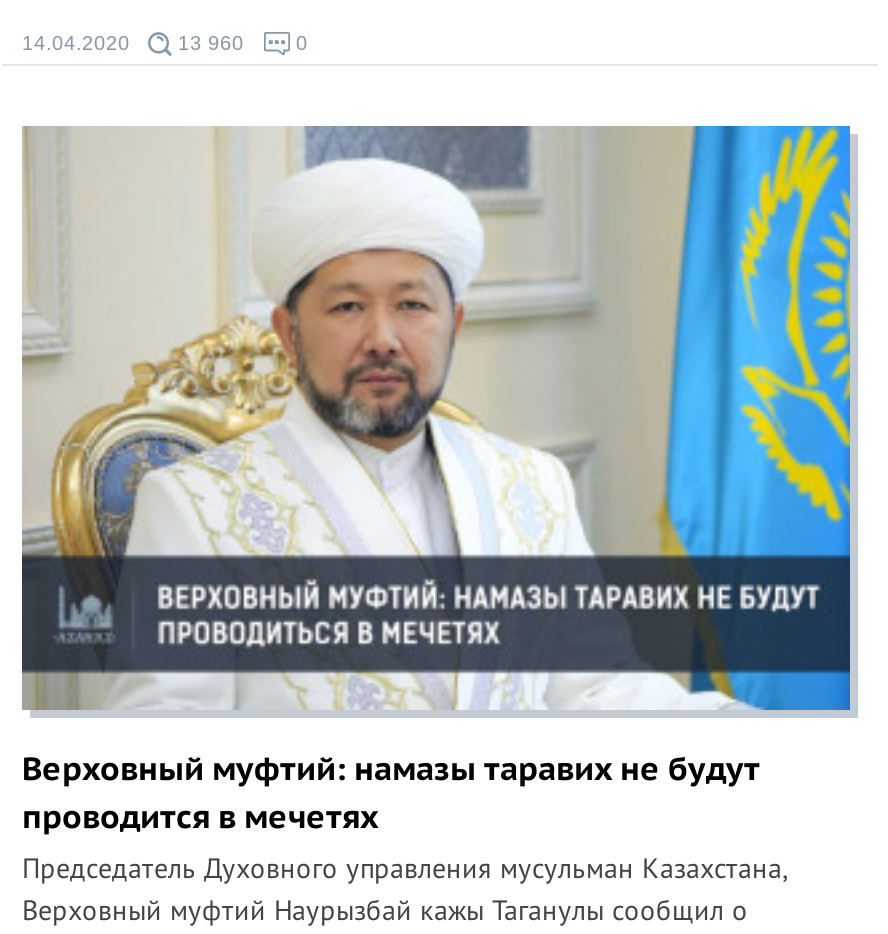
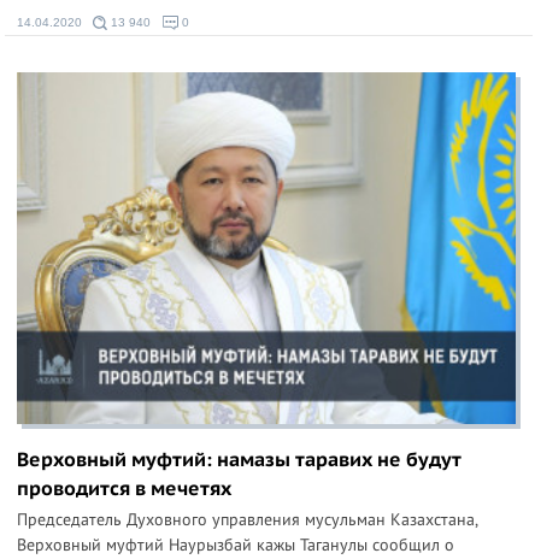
[22,32,244,54] 14.04.2020 13 960 -> [17,15,151,29] 14.04.2020 13 940

